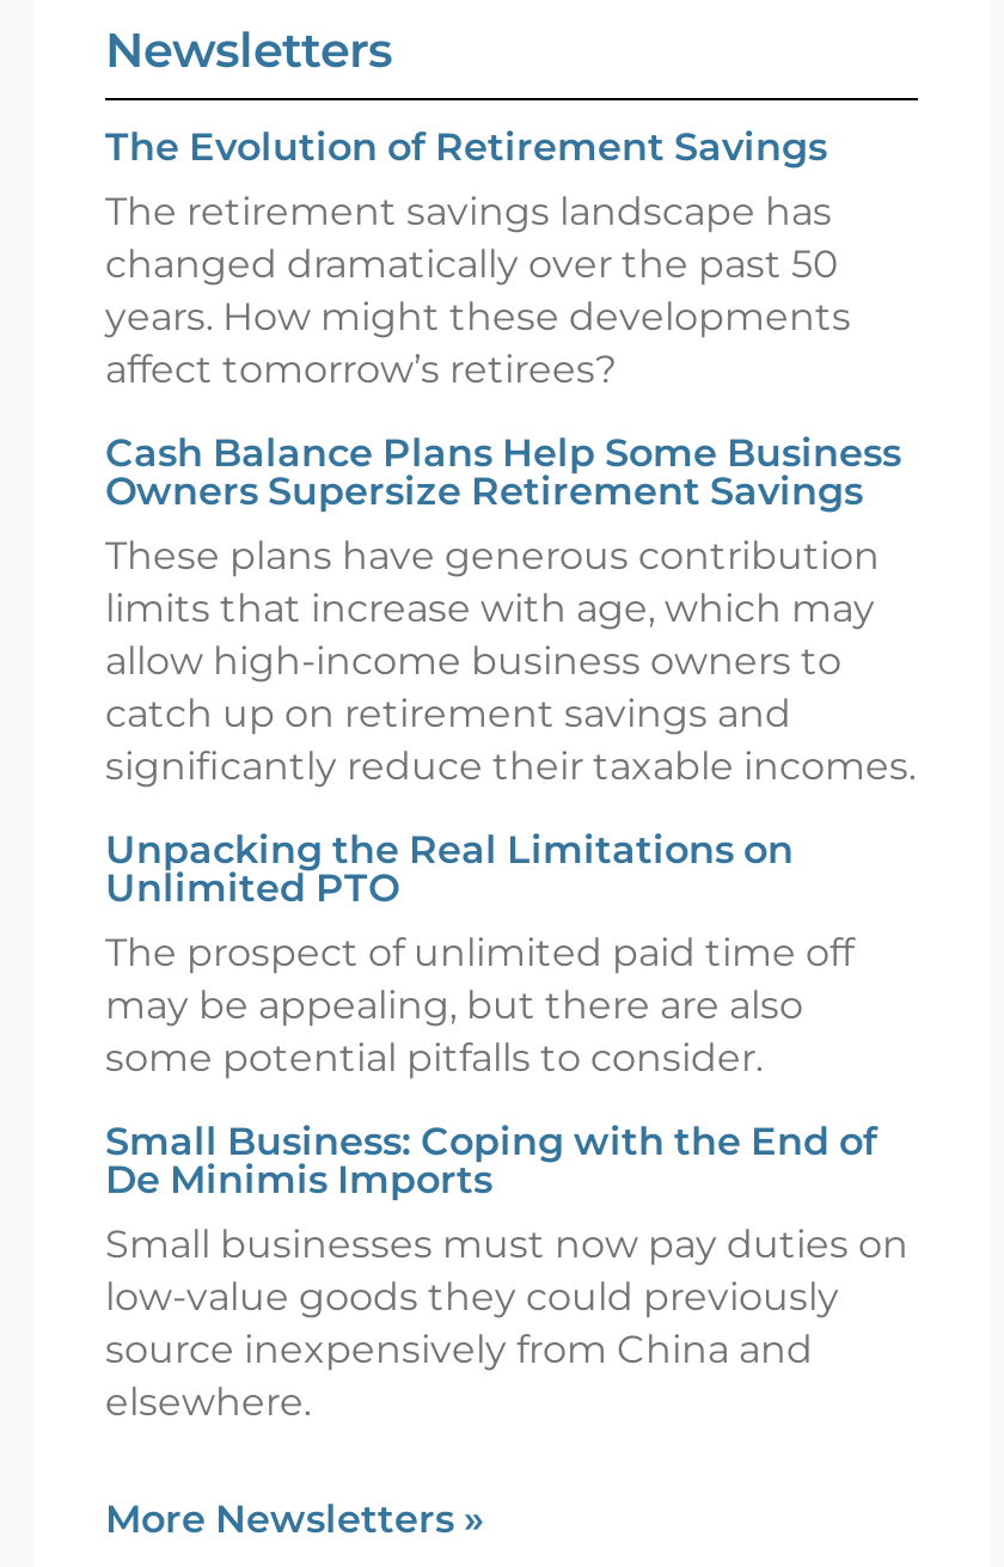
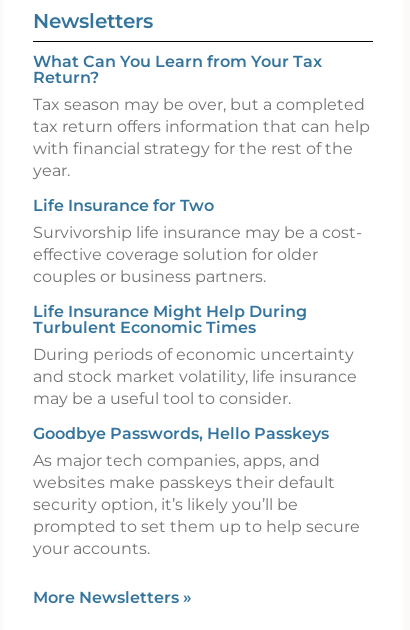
[105,123,851,391] The Evolution of Retirement Savings | The retirement savings landscape has | changed dramatically over the past 50 | years. How might these developments | affect tomorrow’s retirees? -> [33,52,370,180] What Can You Learn from Your Tax | Return? | Tax season may be over, but a completed | tax return offers information that can help | with financial strategy for the rest of the | year.
[105,429,916,788] Cash Balance Plans Help Some Business | Owners Supersize Retirement Savings | These plans have generous contribution | limits that increase with age, which may | allow high-income business owners to | catch up on retirement savings and | significantly reduce their taxable incomes. -> [33,196,362,286] Life Insurance for Two | Survivorship life insurance may be a cost- | effective coverage solution for older | couples or business partners.
[105,826,853,1080] Unpacking the Real Limitations on | Unlimited PTO | The prospect of unlimited paid time off | may be appealing, but there are also | some potential pitfalls to consider. -> [33,302,357,408] Life Insurance Might Help During | Turbulent Economic Times | During periods of economic uncertainty | and stock market volatility, life insurance | may be a useful tool to consider.
[105,1118,908,1424] Small Business: Coping with the End of | De Minimis Imports | Small businesses must now pay duties on | low-value goods they could previously | source inexpensively from China and | elsewhere. -> [33,424,360,558] Goodbye Passwords, Hello Passkeys | As major tech companies, apps, and | websites make passkeys their default | security option, it’s likely you’ll be | prompted to set them up to help secure | your accounts.

